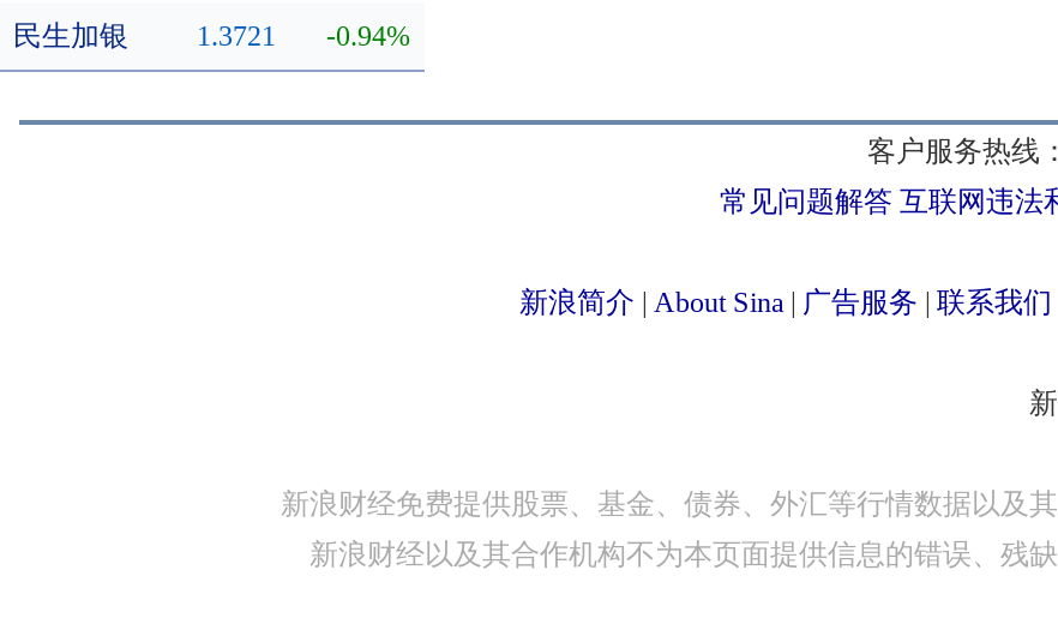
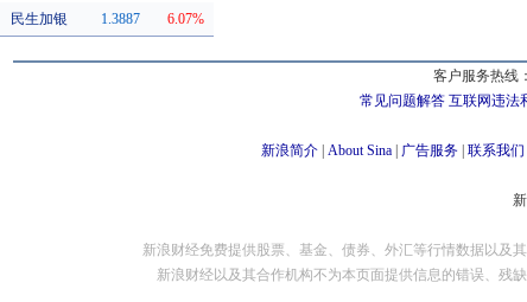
[197,19,276,53] 1.3721 -> [101,11,140,27] 1.3887
[326,19,410,53] -0.94% -> [167,11,204,27] 6.07%

